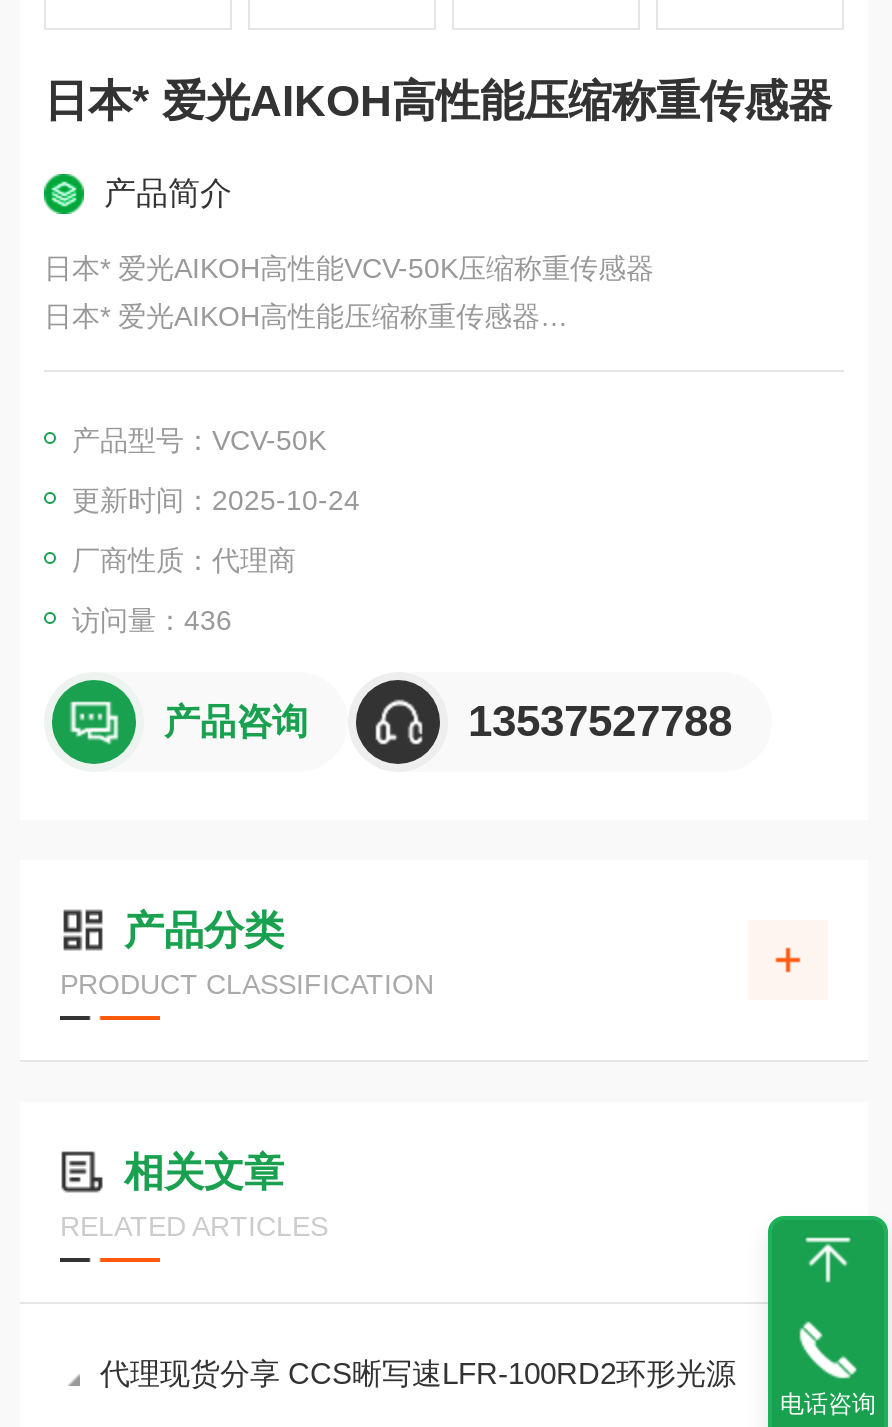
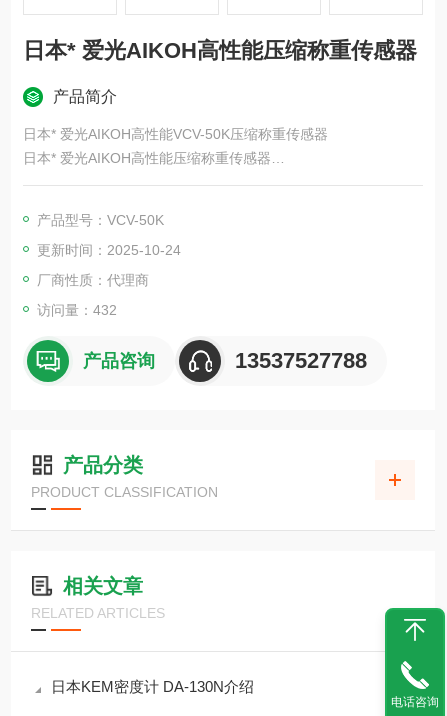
[72,604,232,636] 访问量：436 -> [37,302,117,318] 访问量：432
[100,1356,736,1390] 代理现货分享 CCS晰写速LFR-100RD2环形光源 -> [51,678,254,695] 日本KEM密度计 DA-130N介绍

